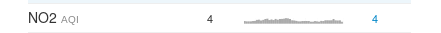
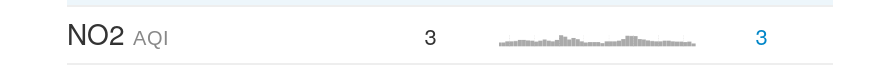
[207,10,213,26] 4 -> [425,19,437,51] 3
[372,10,378,26] 4 -> [756,19,768,51] 3

